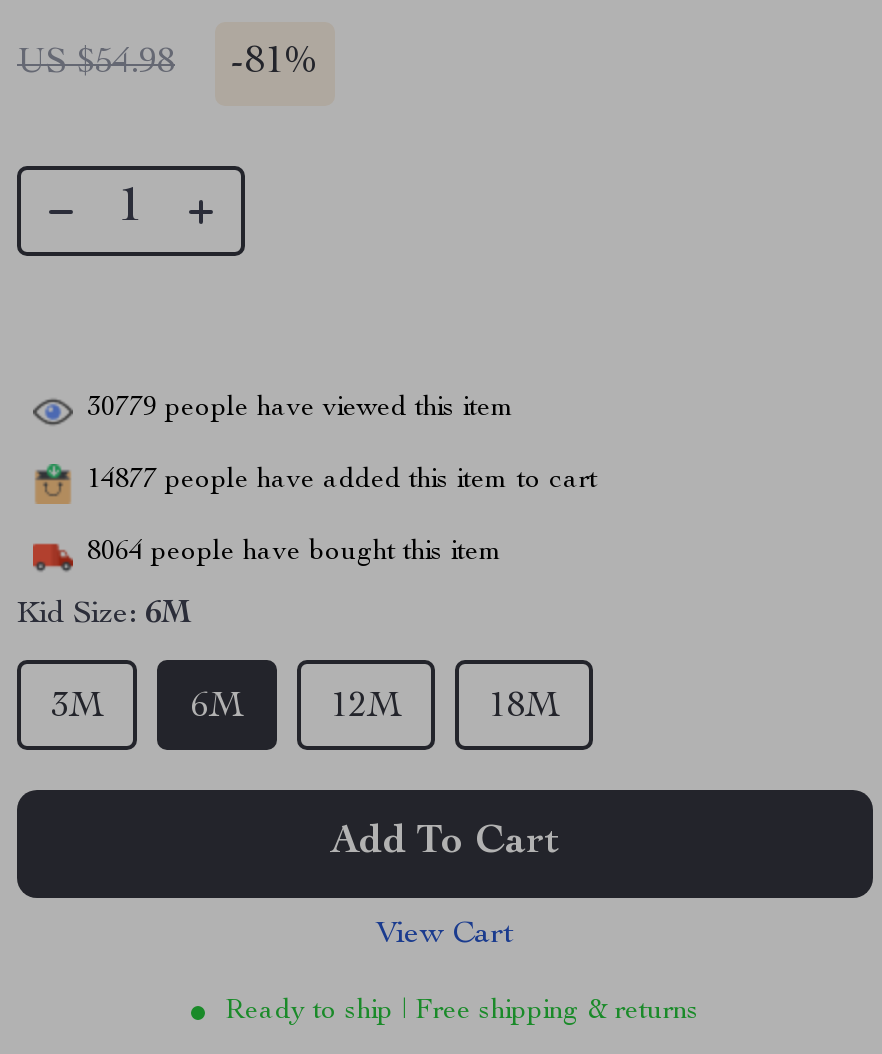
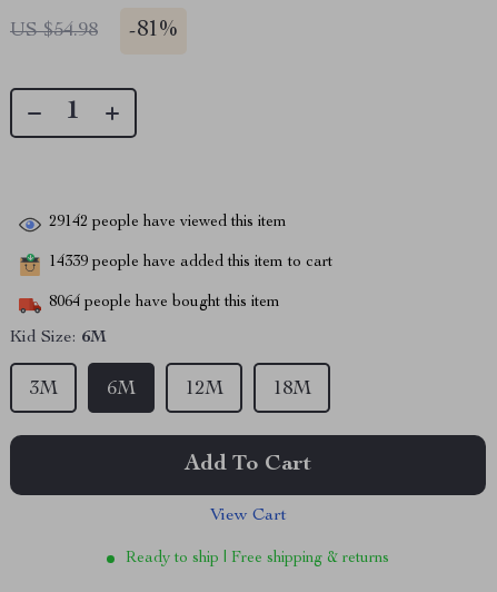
[87,395,515,423] 30779 people have viewed this item -> [49,215,287,231] 29142 people have viewed this item
[87,467,597,495] 14877 people have added this item to cart -> [49,255,332,271] 14339 people have added this item to cart

